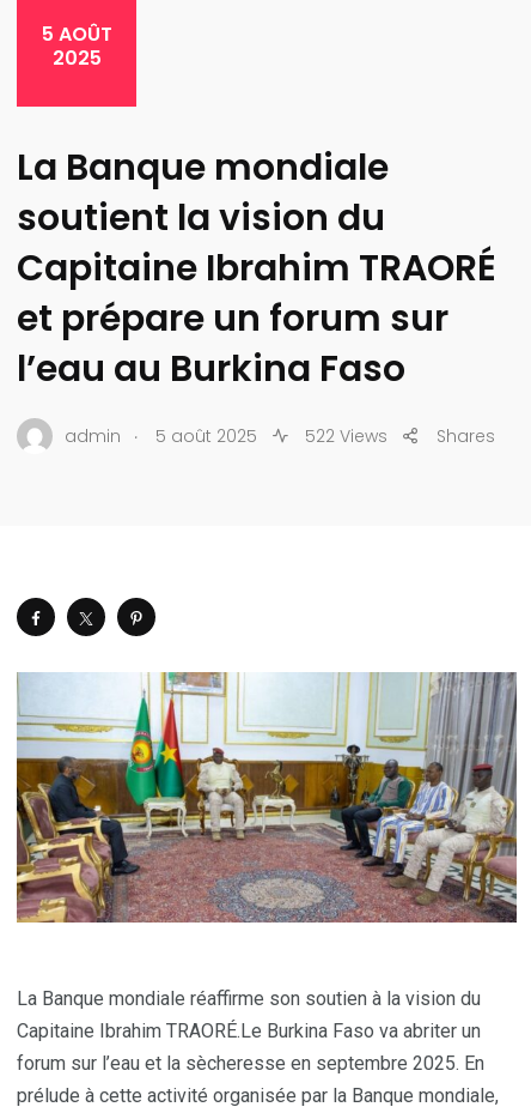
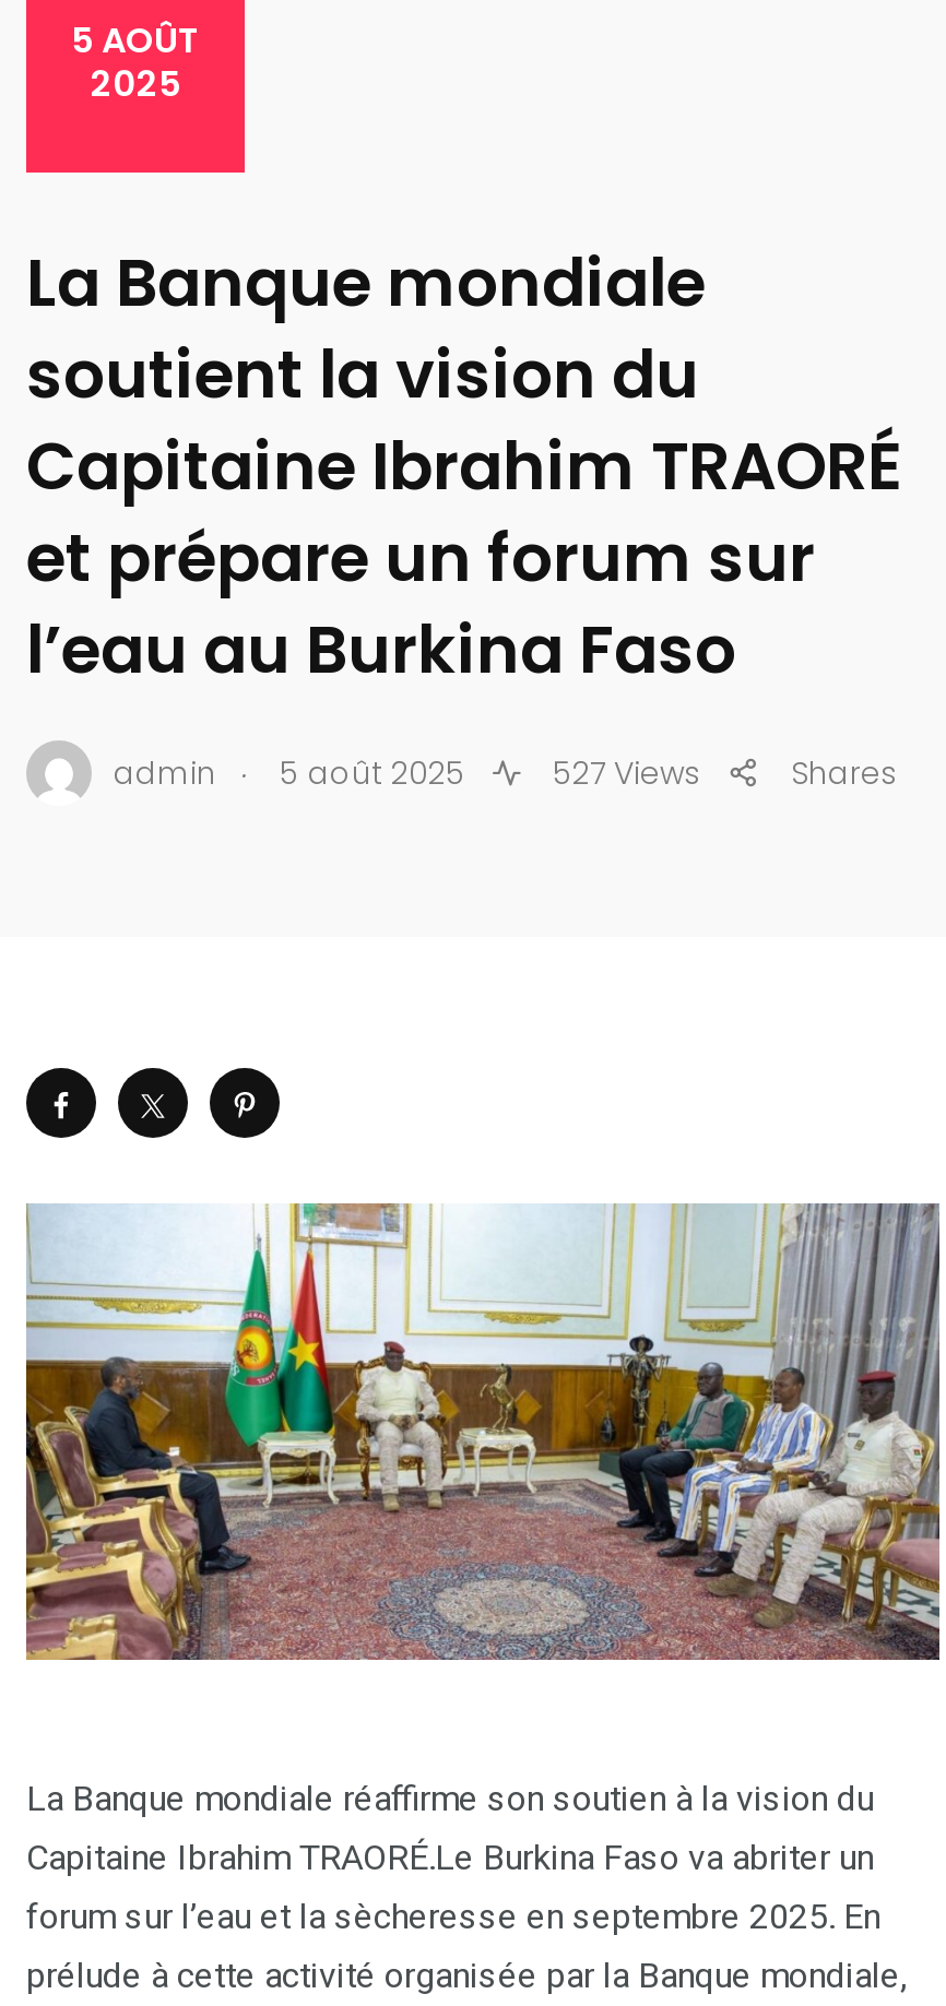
[65,420,387,447] admin . 5 août 2025 522 Views -> [114,744,701,794] admin . 5 août 2025 527 Views

